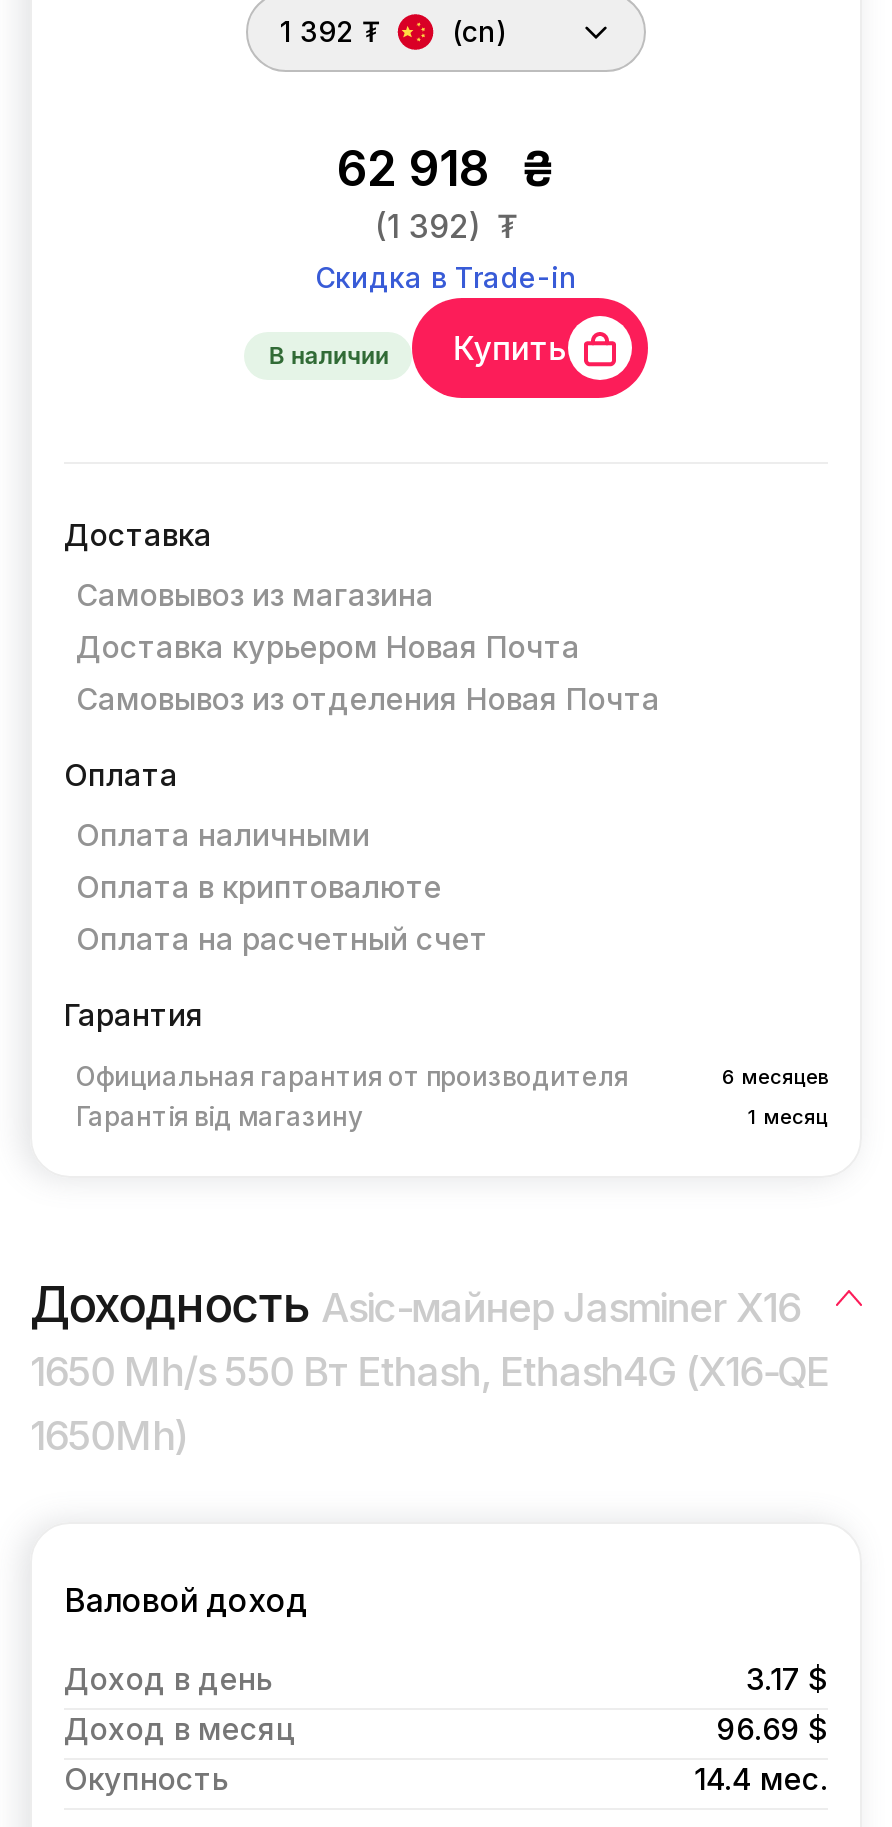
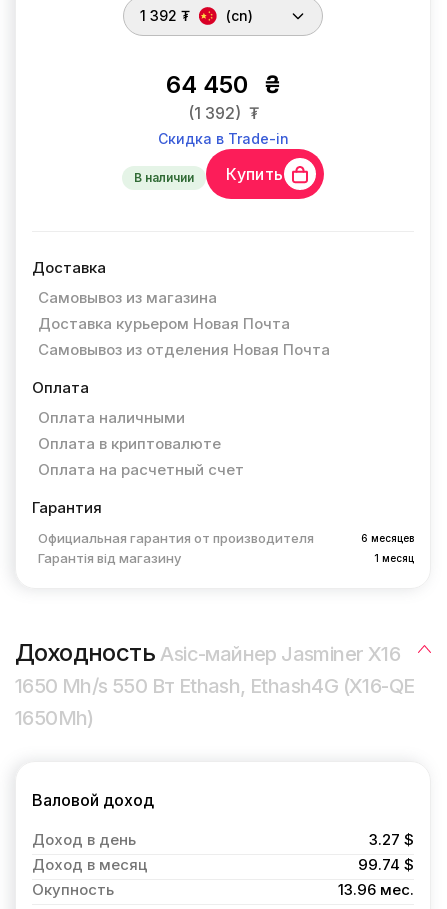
[337,140,555,198] 62 918 ₴ -> [165,70,280,99] 64 450 ₴
[746,1660,828,1698] 3.17 $ -> [369,830,414,849] 3.27 $
[716,1710,828,1748] 96.69 $ -> [358,855,414,874] 99.74 $
[694,1760,828,1798] 14.4 мес. -> [338,880,414,899] 13.96 мес.

